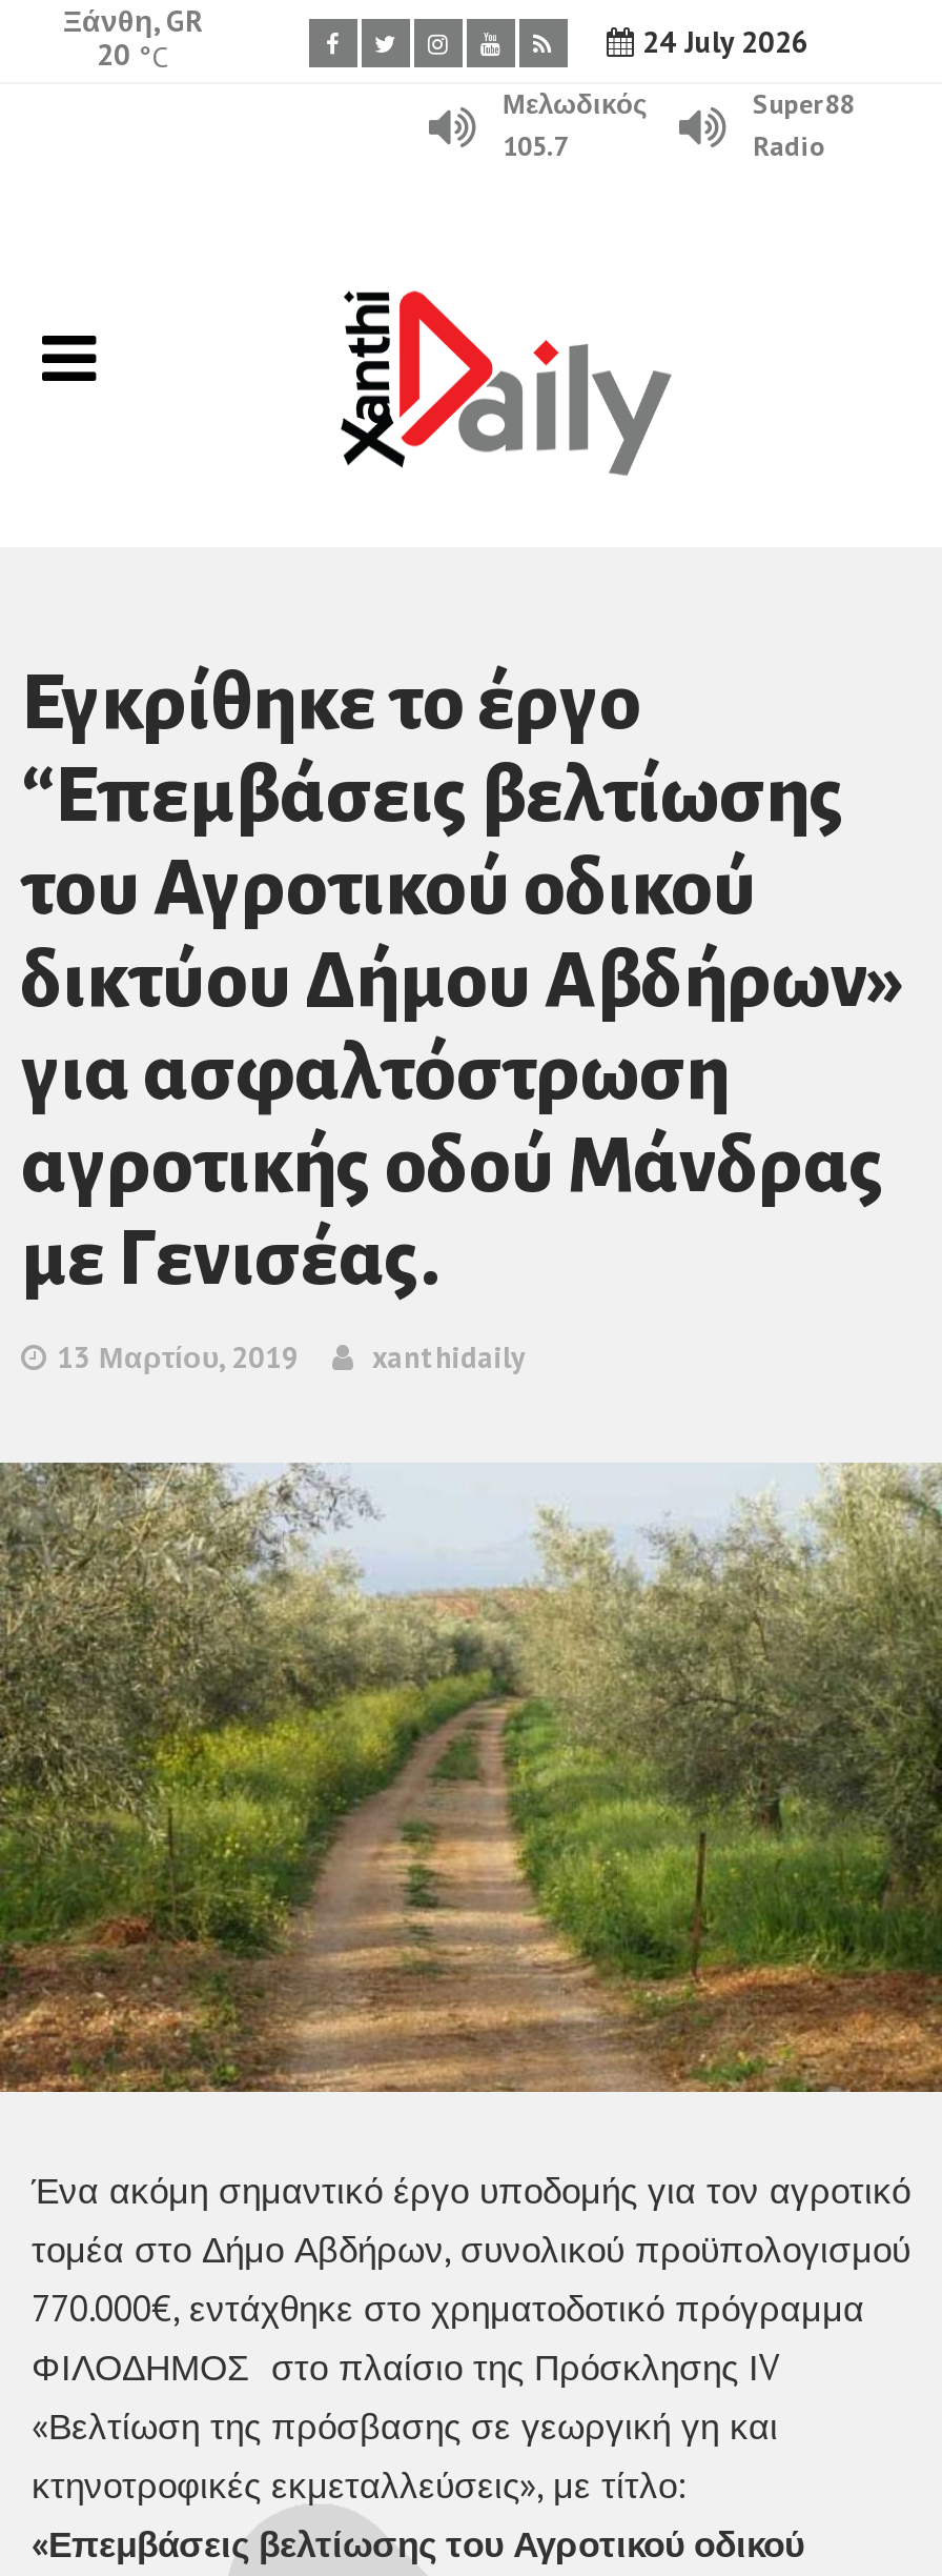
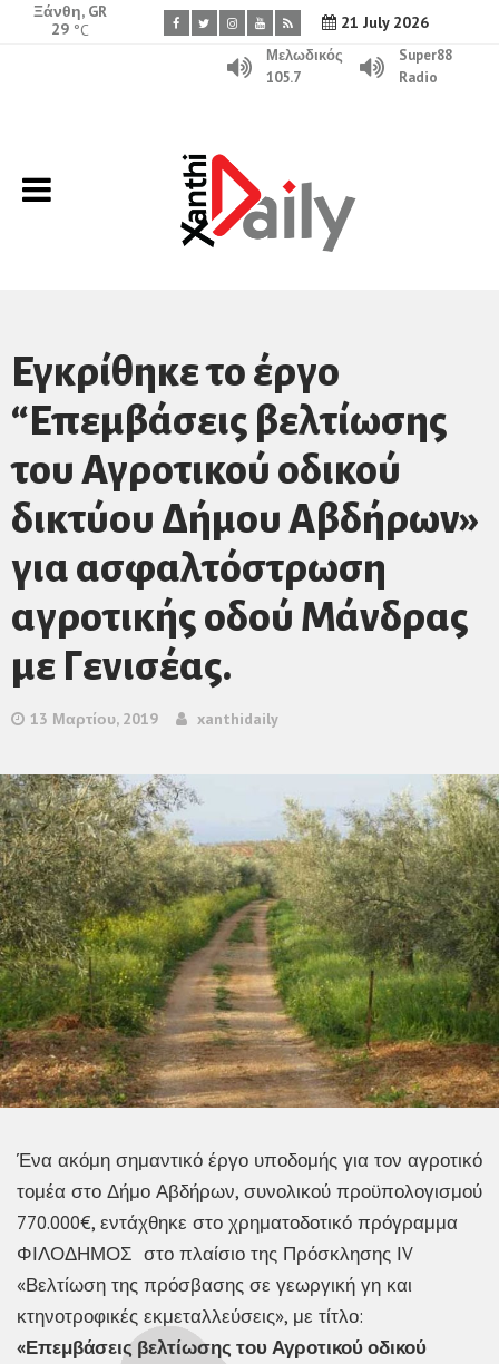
[634,23,808,61] 24 July 2026 -> [336,12,428,32] 21 July 2026
[97,36,168,76] 20 °C -> [51,19,89,40] 29 °C

